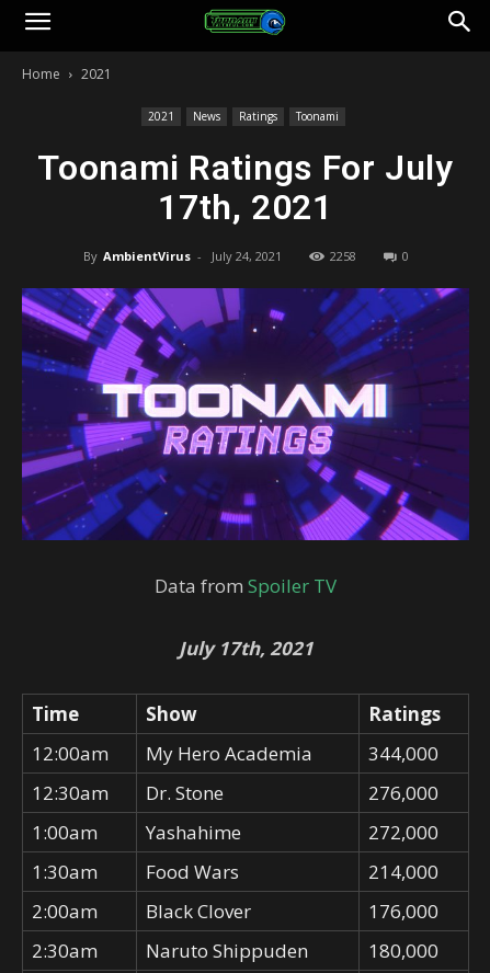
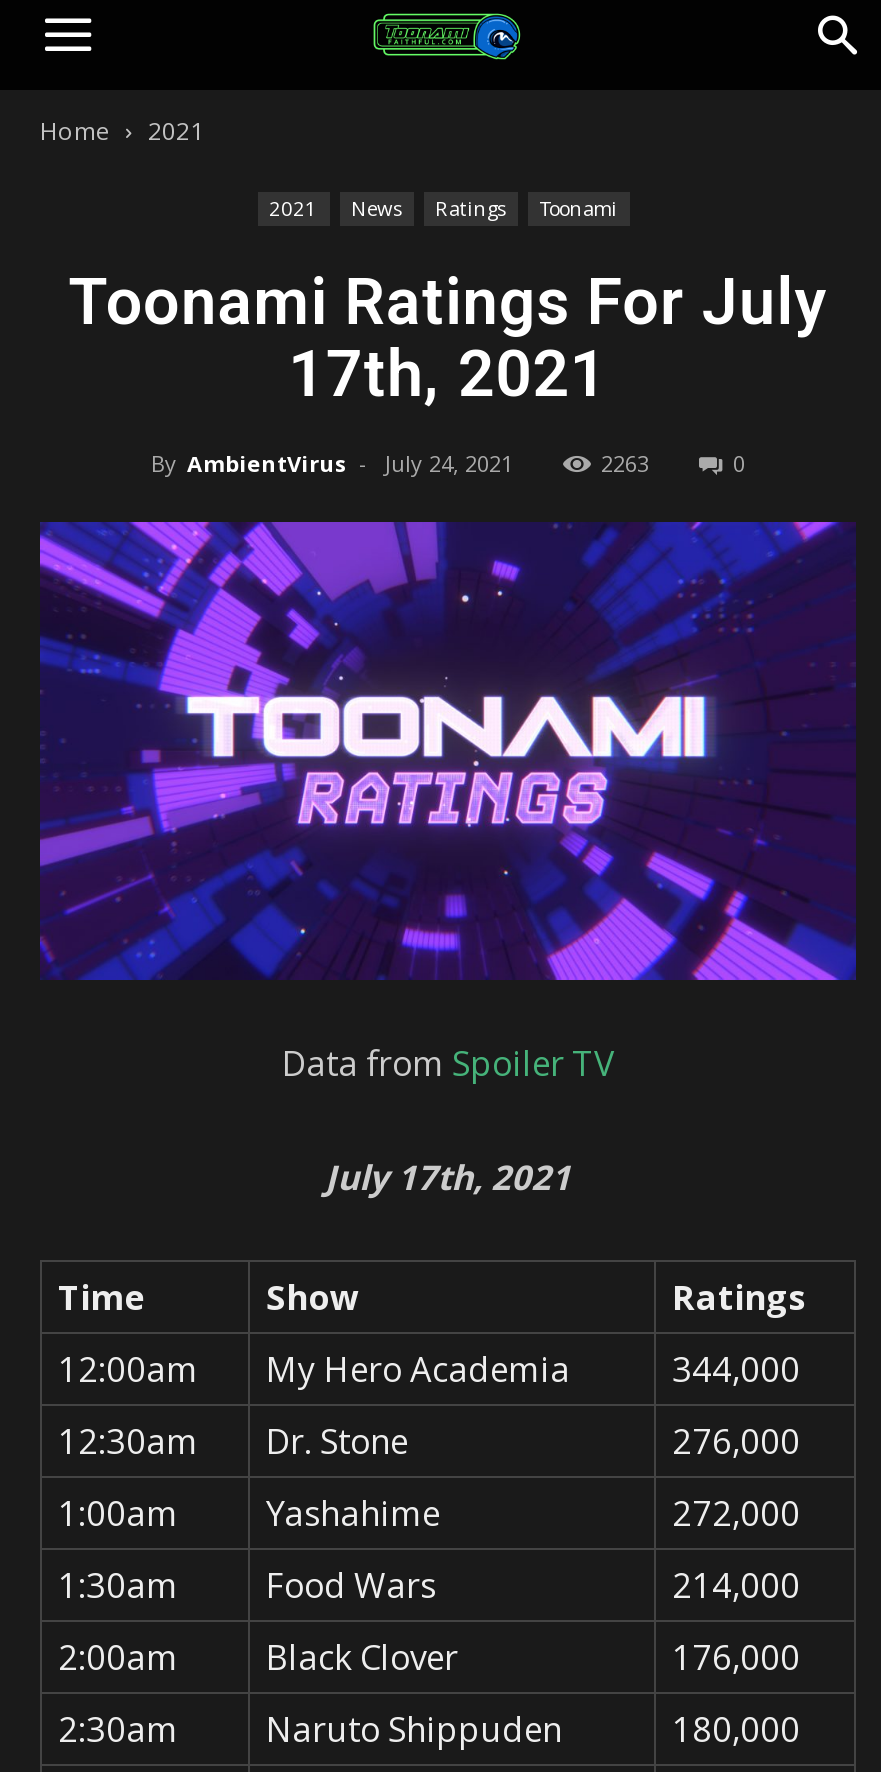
[329,248,356,264] 2258 -> [601,448,649,478] 2263

